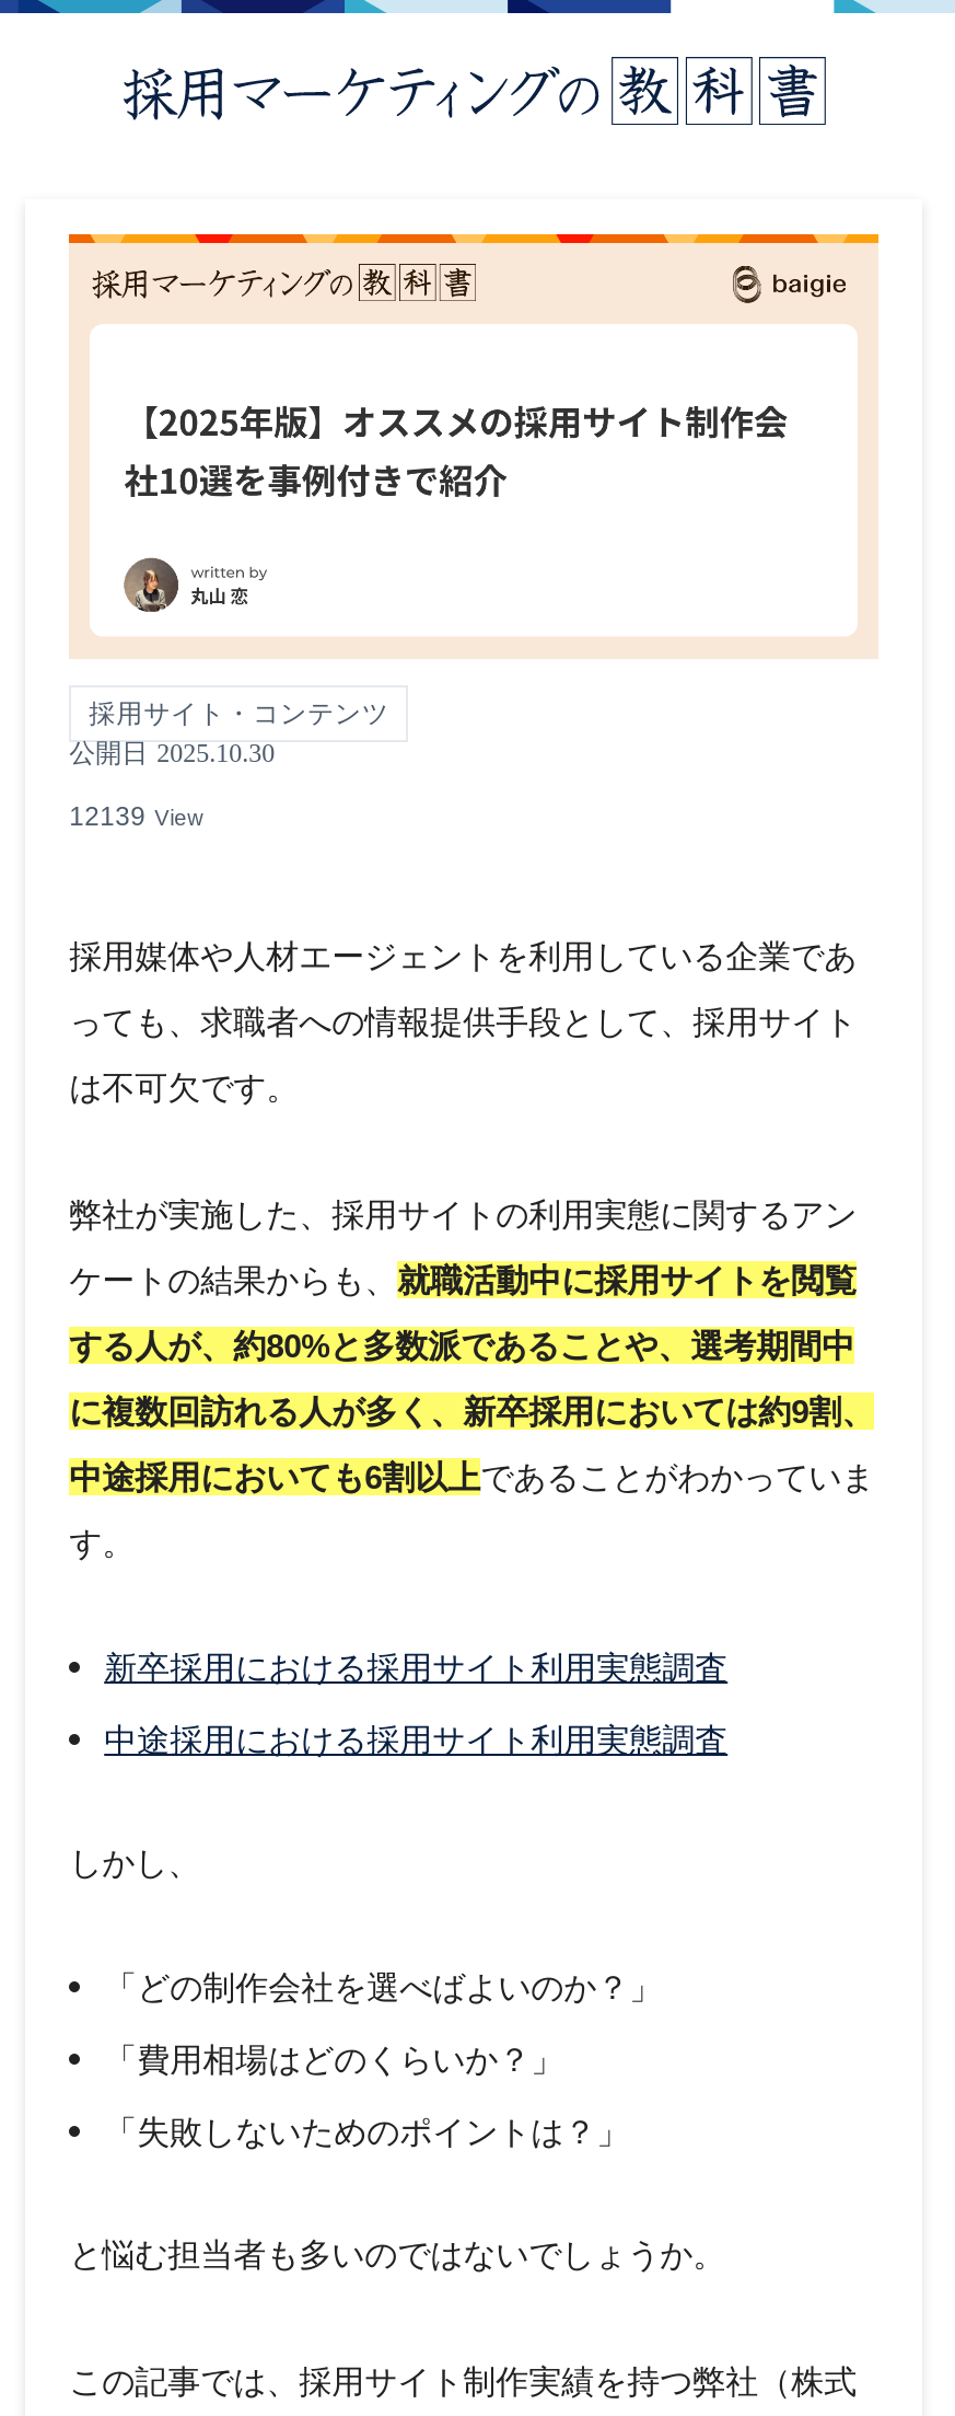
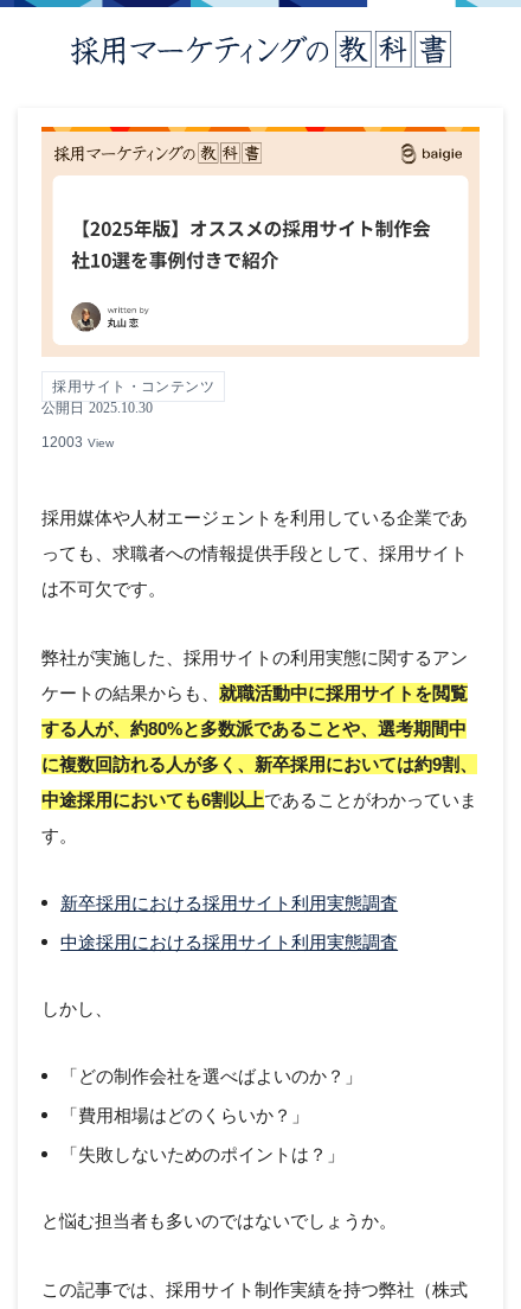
[69,801,203,832] 12139 View -> [42,434,114,451] 12003 View

